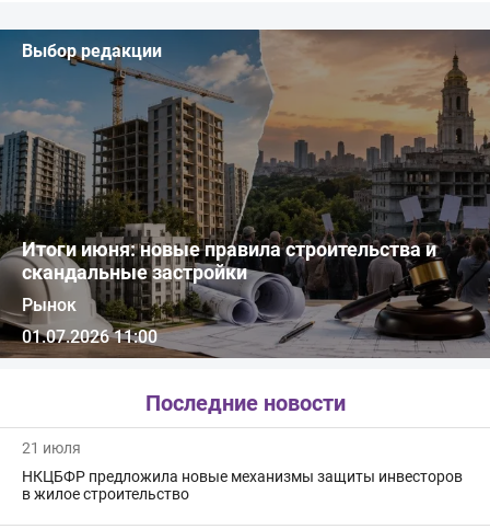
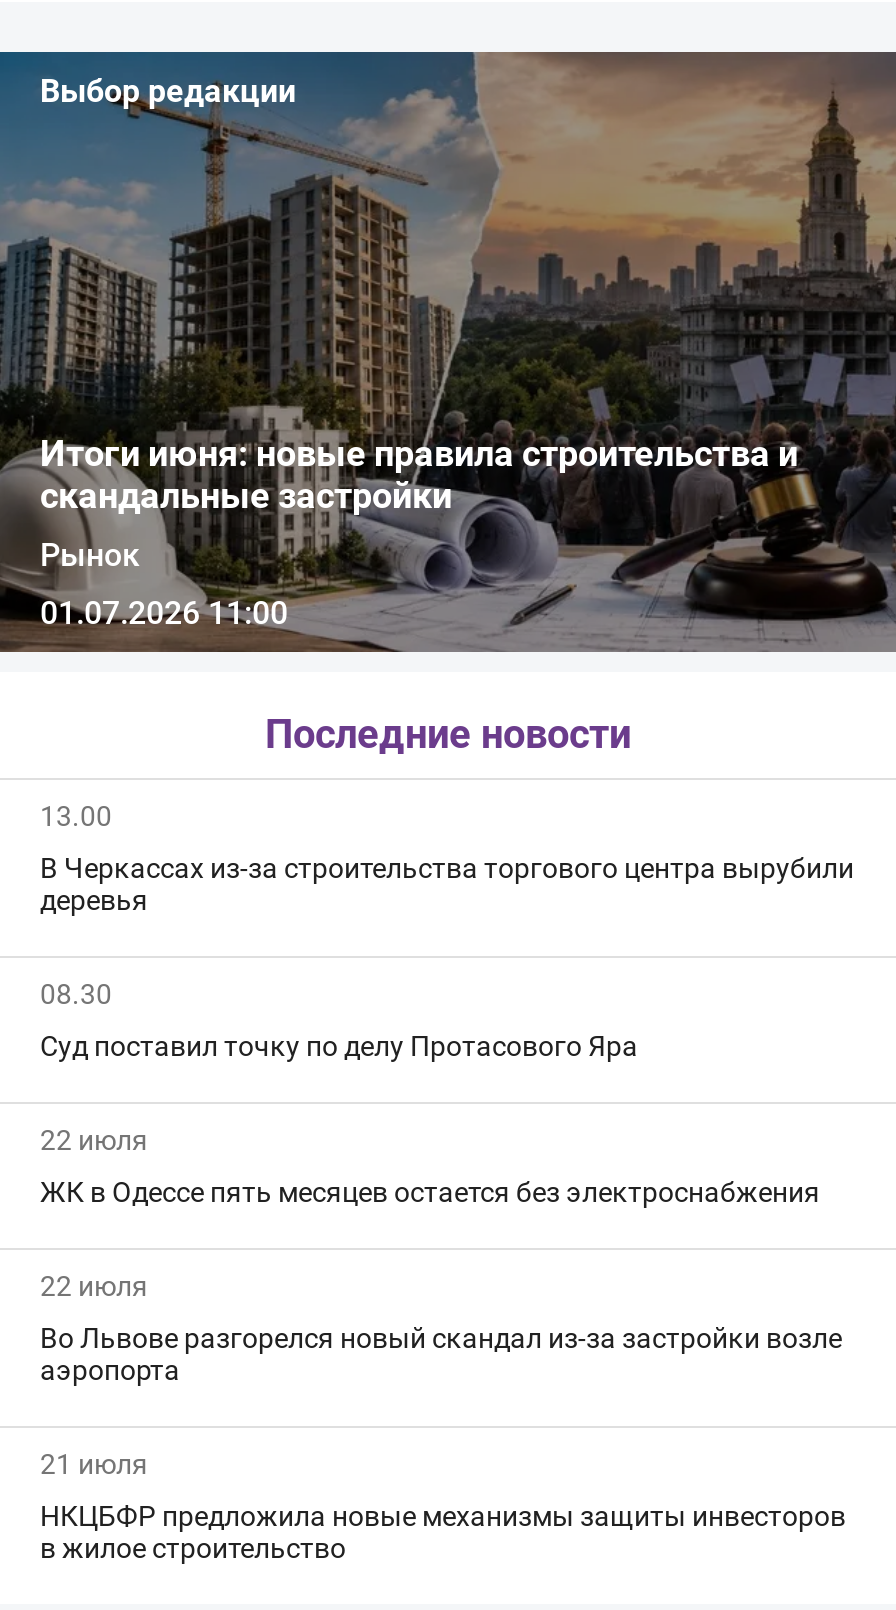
none -> [40,800,854,1386] 13.00 | В Черкассах из-за строительства торгового центра вырубили | деревья | 08.30 | Суд поставил точку по делу Протасового Яра | 22 июля | ЖК в Одессе пять месяцев остается без электроснабжения | 22 июля | Во Львове разгорелся новый скандал из-за застройки возле | аэропорта

